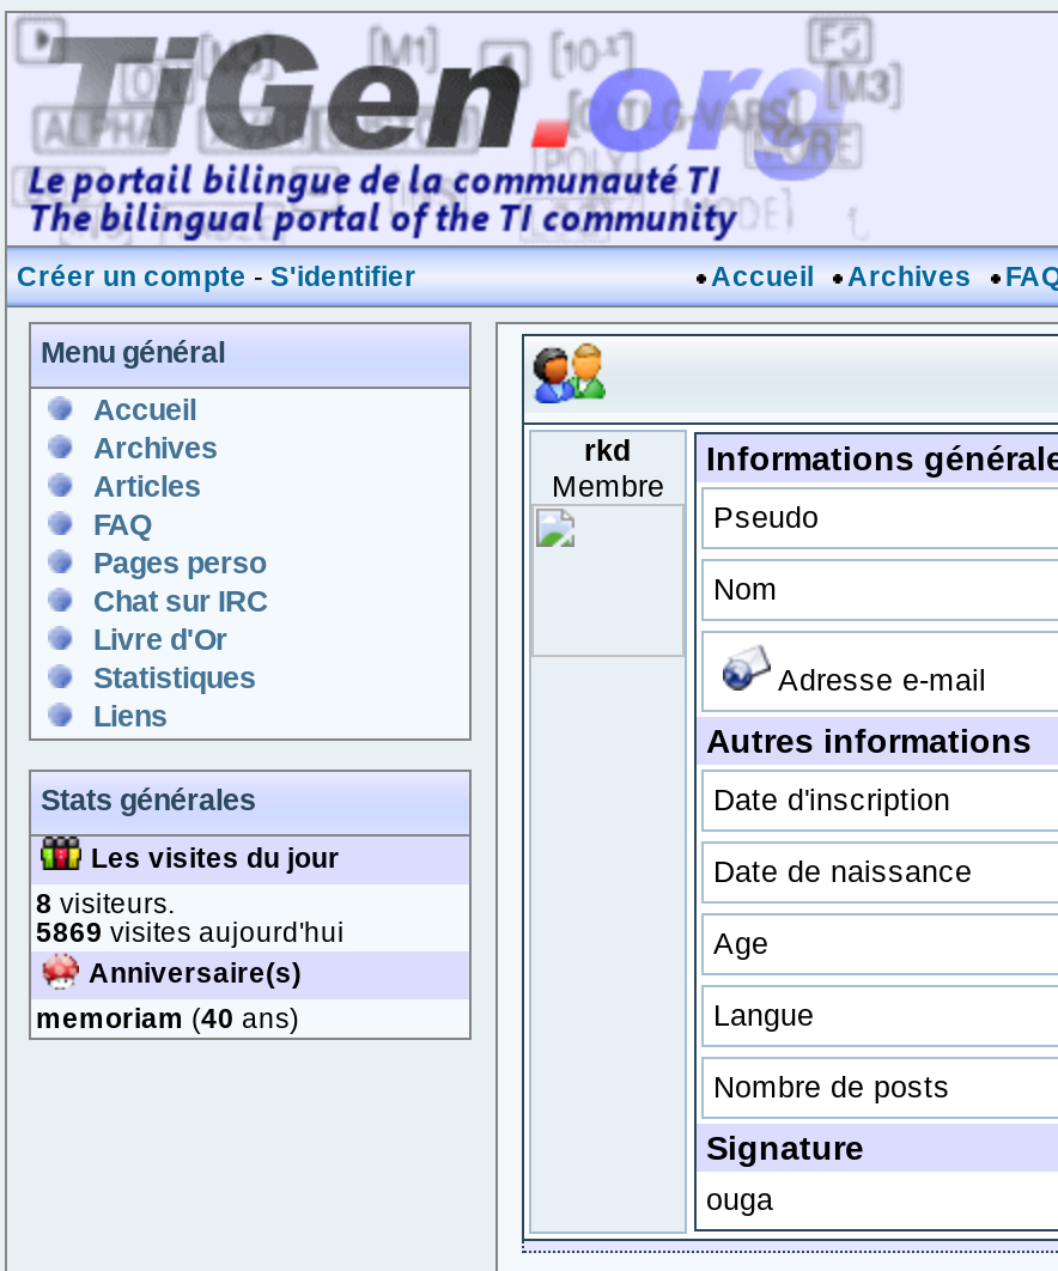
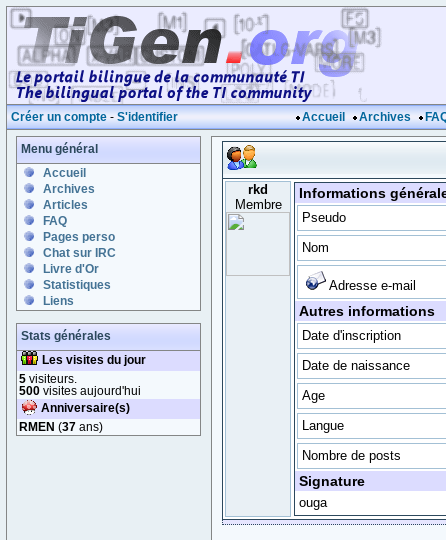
[36,887,175,918] 8 visiteurs. -> [19,372,77,385] 5 visiteurs.
[36,916,345,947] 5869 visites aujourd'hui -> [19,384,141,397] 500 visites aujourd'hui
[36,1002,299,1033] memoriam (40 ans) -> [19,420,103,433] RMEN (37 ans)

